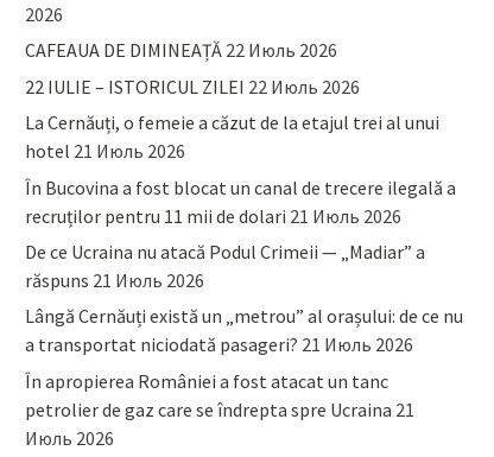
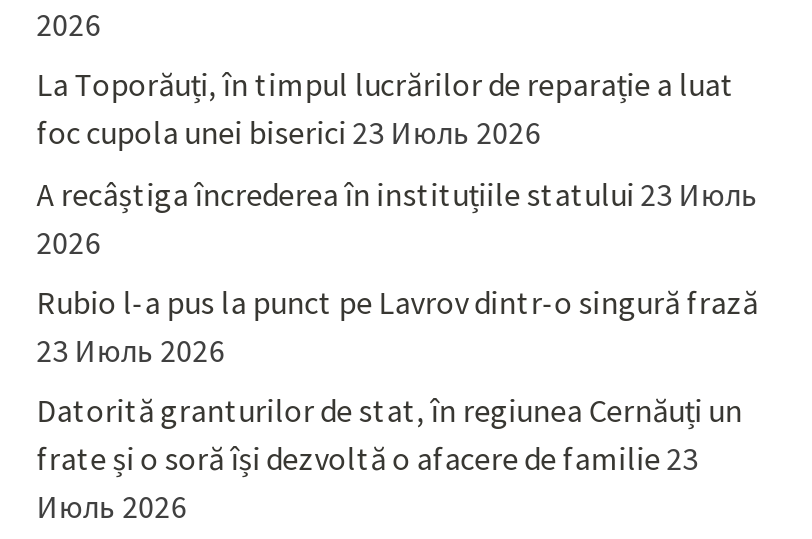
[25,38,463,421] CAFEAUA DE DIMINEAȚĂ 22 Июль 2026 | 22 IULIE – ISTORICUL ZILEI 22 Июль 2026 | La Cernăuți, o femeie a căzut de la etajul trei al unui | hotel 21 Июль 2026 | În Bucovina a fost blocat un canal de trecere ilegală a | recruților pentru 11 mii de dolari 21 Июль 2026 | De ce Ucraina nu atacă Podul Crimeii — „Madiar” a | răspuns 21 Июль 2026 | Lângă Cernăuți există un „metrou” al orașului: de ce nu | a transportat niciodată pasageri? 21 Июль 2026 | În apropierea României a fost atacat un tanc | petrolier de gaz care se îndrepta spre Ucraina 21 -> [36,65,758,479] La Toporăuți, în timpul lucrărilor de reparație a luat | foc cupola unei biserici 23 Июль 2026 | A recâștiga încrederea în instituțiile statului 23 Июль | 2026 | Rubio l-a pus la punct pe Lavrov dintr-o singură frază | 23 Июль 2026 | Datorită granturilor de stat, în regiunea Cernăuți un | frate și o soră își dezvoltă o afacere de familie 23

